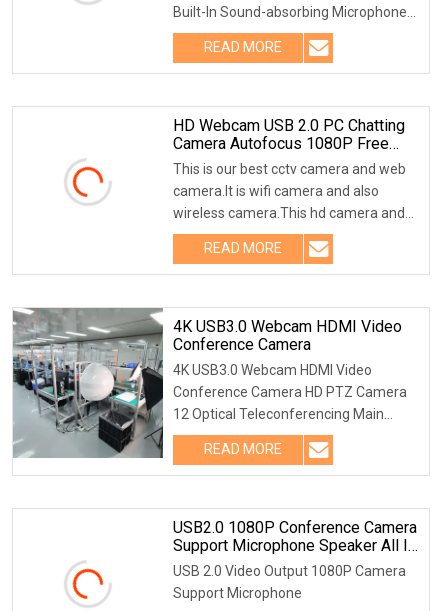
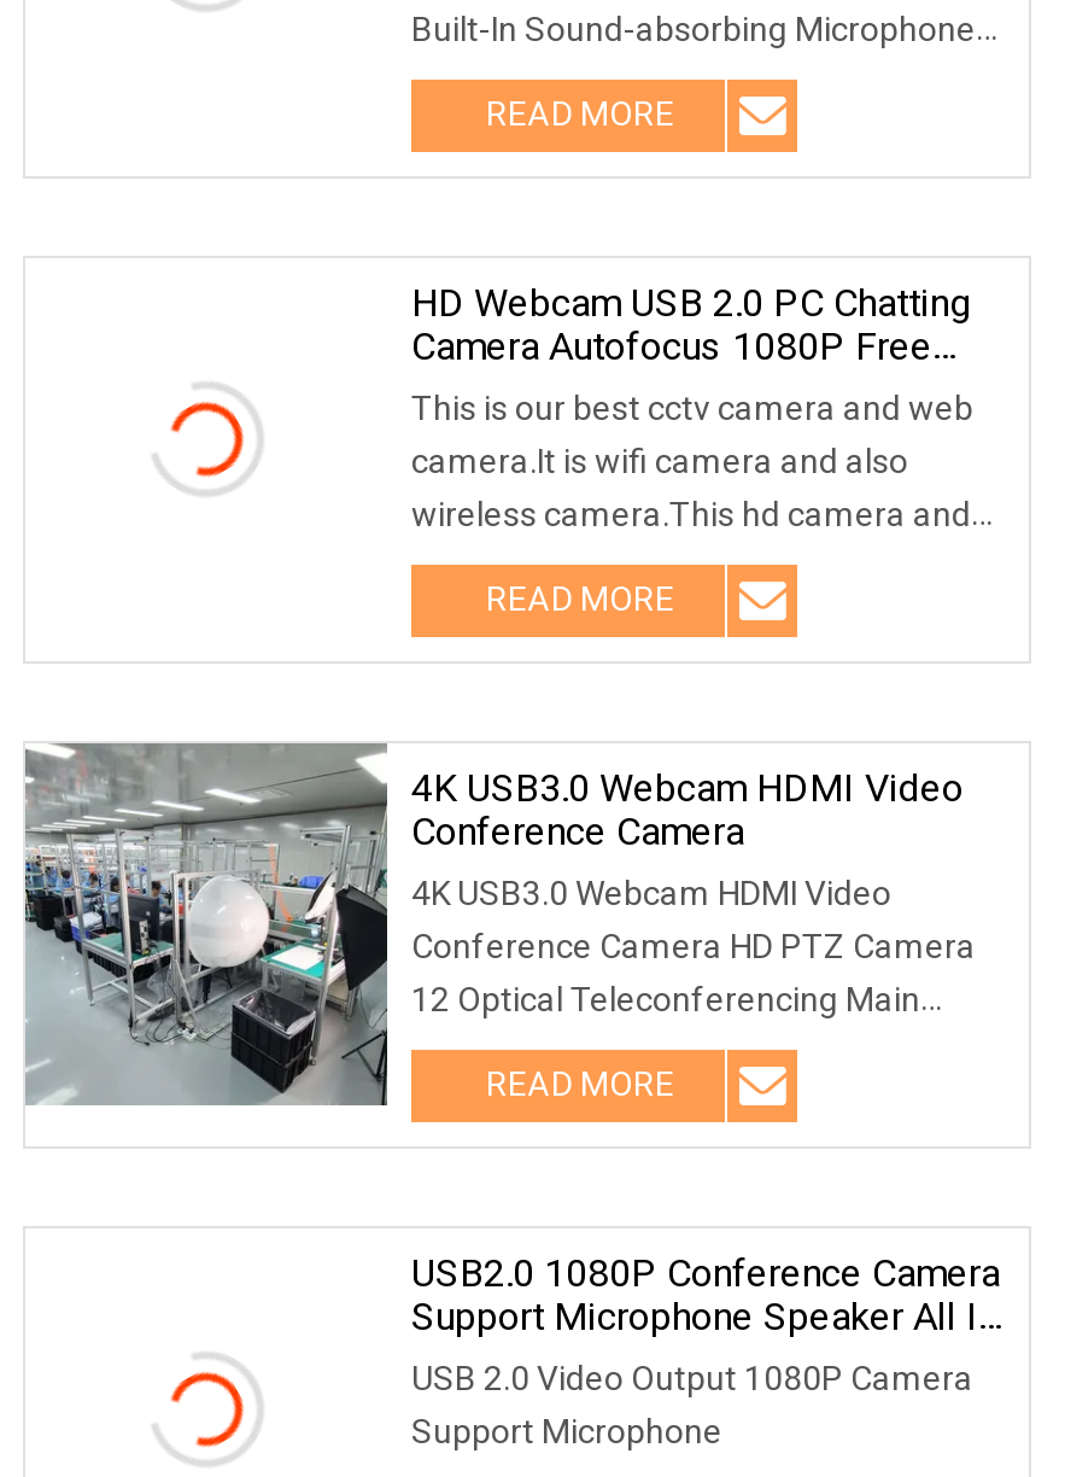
[65,161,103,197] [image] -> [170,384,259,478] [image]
[65,563,103,599] [image] -> [170,1354,259,1448] [image]

